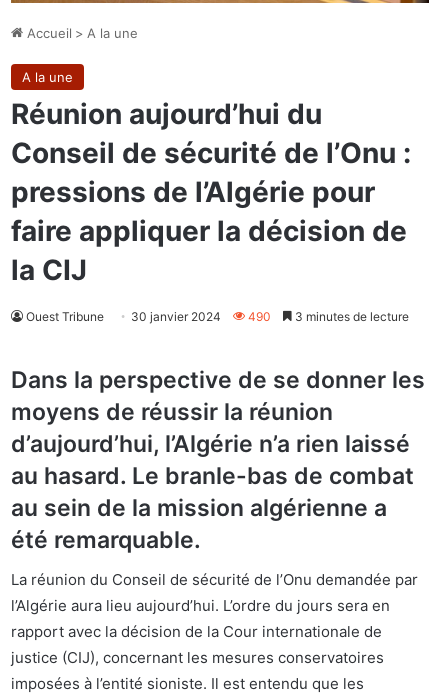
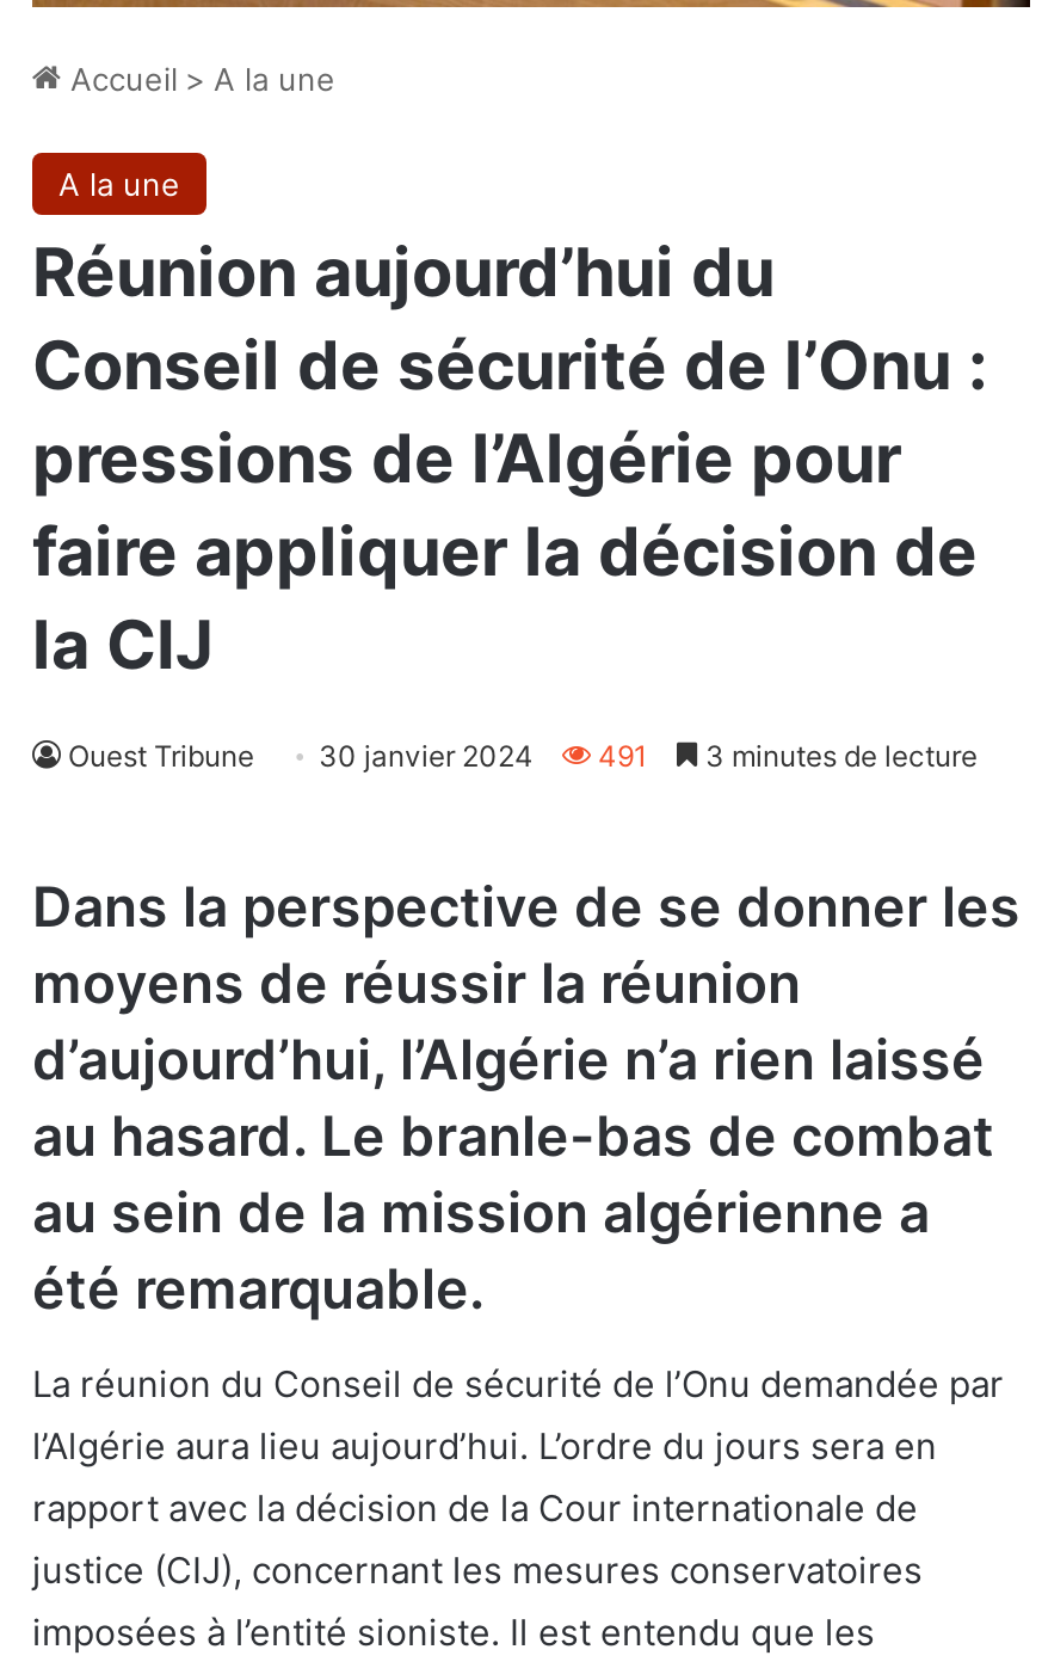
[26,309,409,324] Ouest Tribune 30 janvier 2024 490 3 minutes de lecture -> [68,738,978,773] Ouest Tribune 30 janvier 2024 491 3 minutes de lecture

